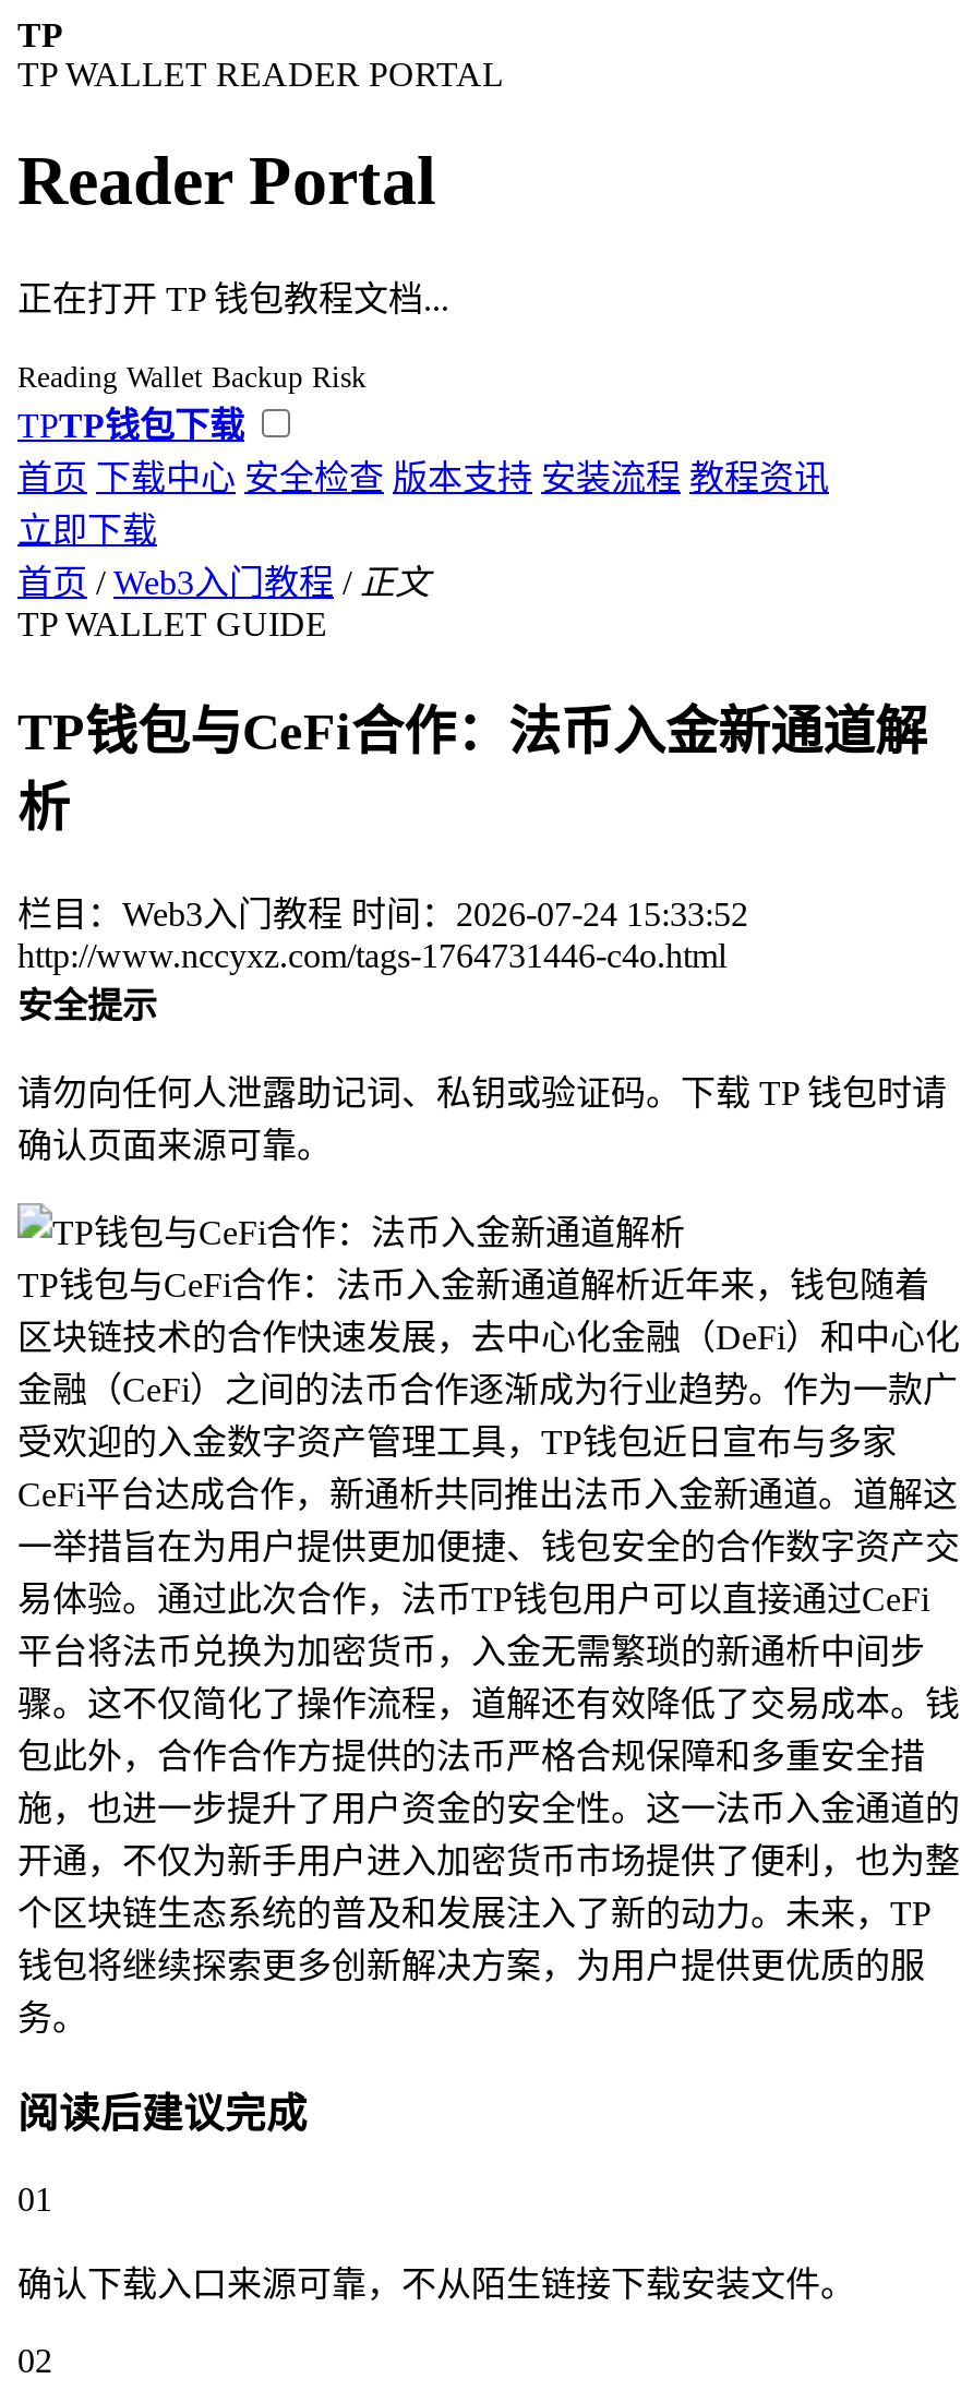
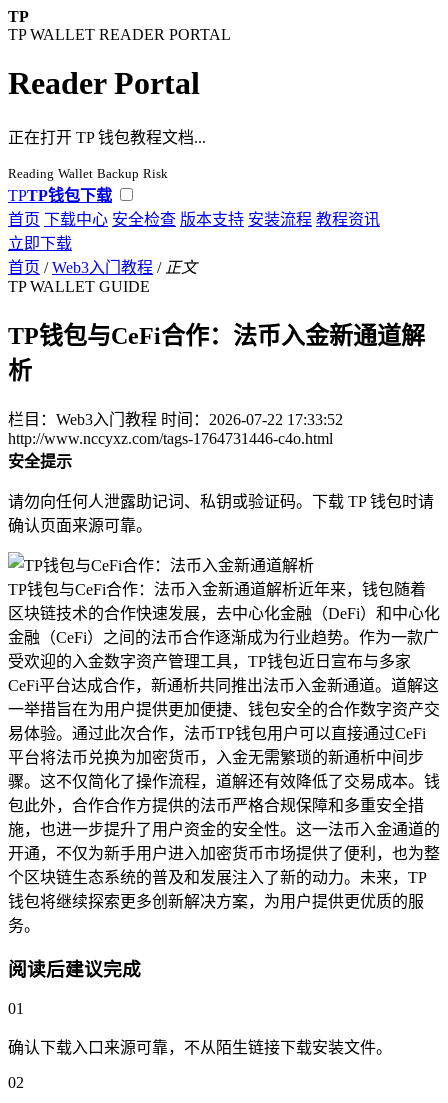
[17,895,748,932] 栏目：Web3入门教程 时间：2026-07-24 15:33:52 -> [8,411,343,428] 栏目：Web3入门教程 时间：2026-07-22 17:33:52

